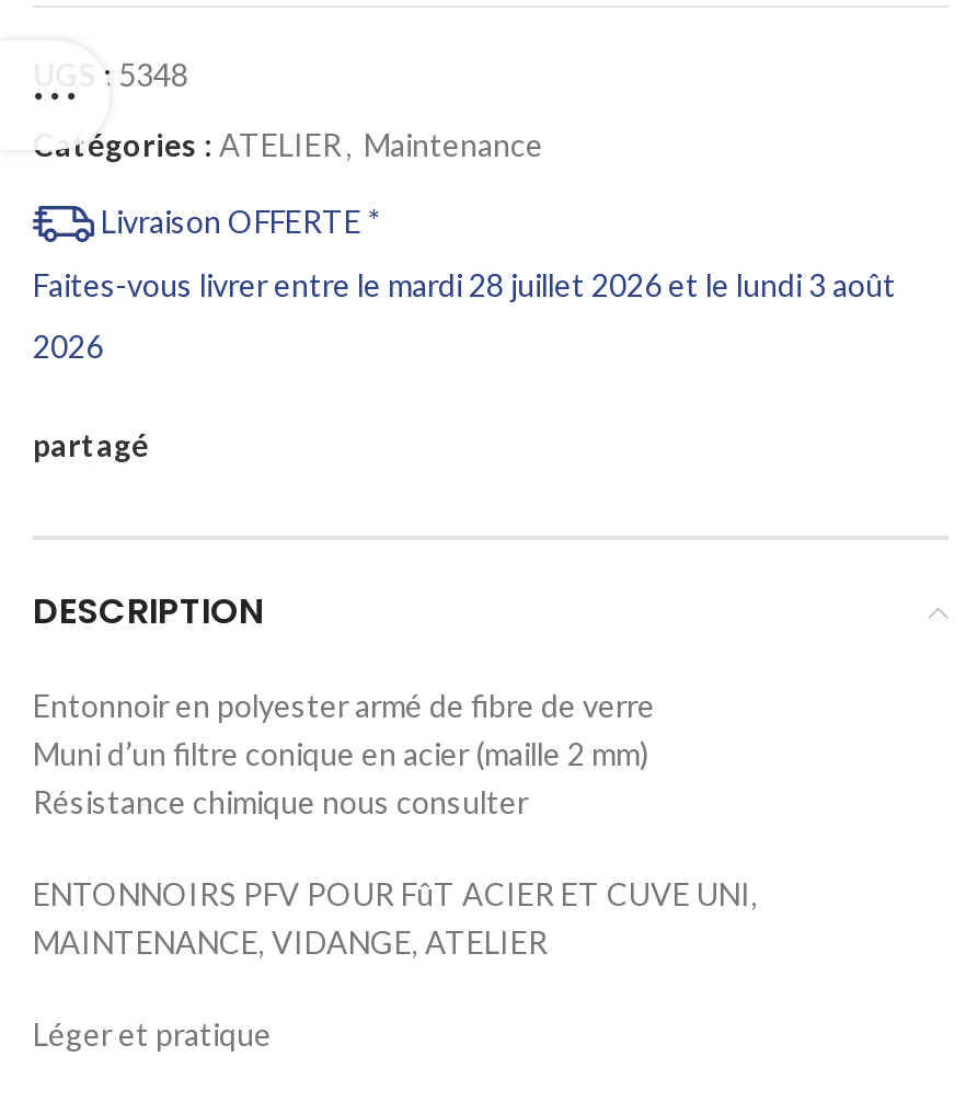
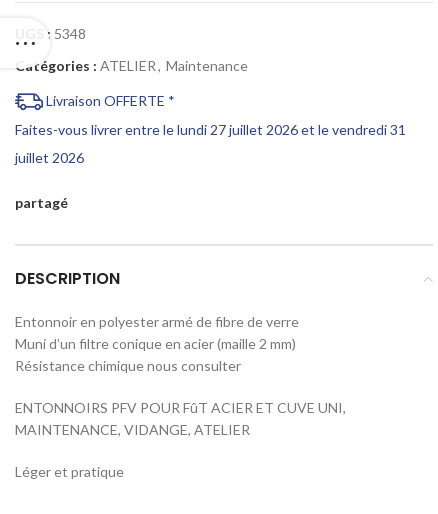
[33,267,896,304] Faites-vous livrer entre le mardi 28 juillet 2026 et le lundi 3 août -> [15,121,406,138] Faites-vous livrer entre le lundi 27 juillet 2026 et le vendredi 31
[33,328,103,365] 2026 -> [15,149,84,166] juillet 2026

